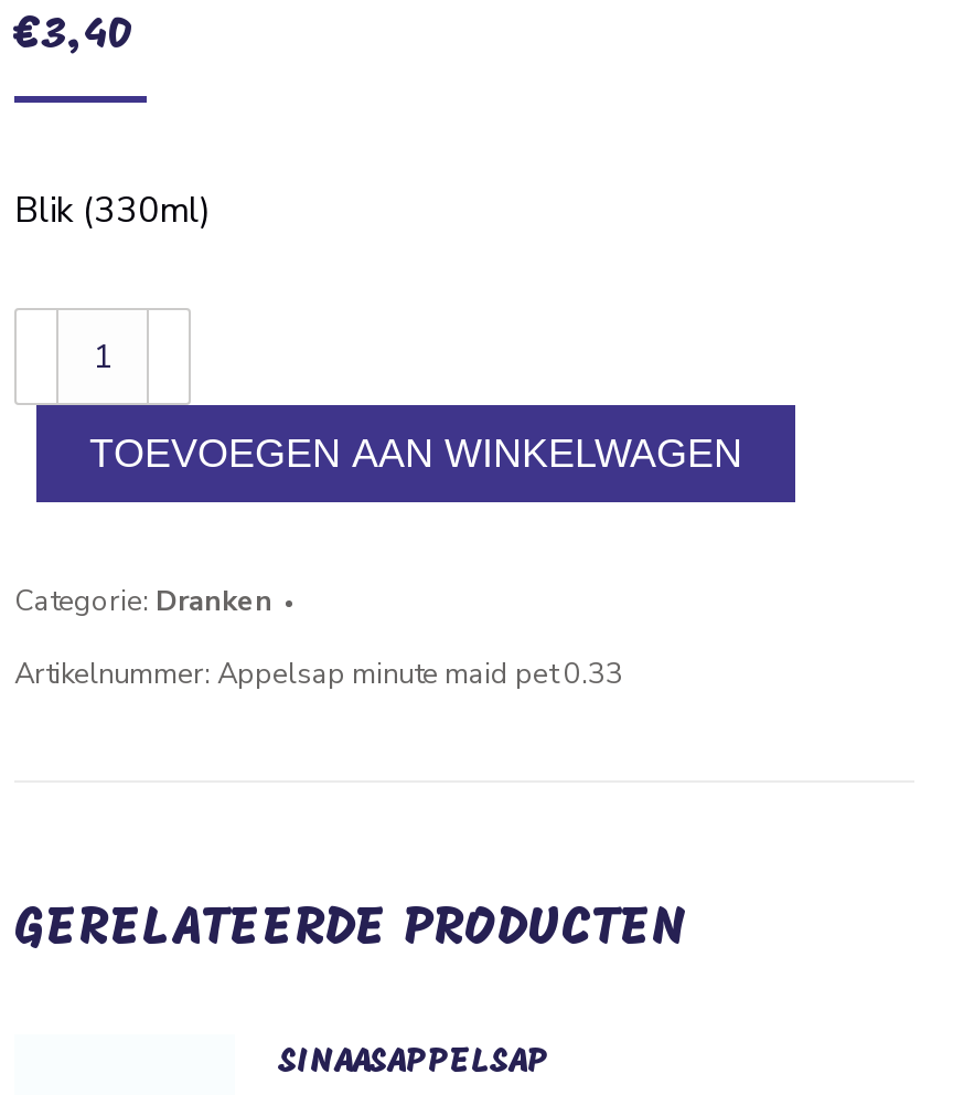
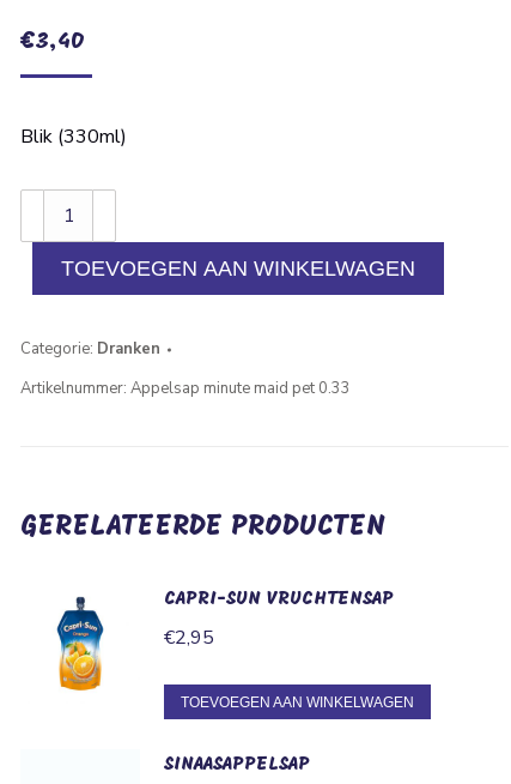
none -> [56,596,104,692] [image]
none -> [164,590,414,711] CAPRI-SUN VRUCHTENSAP | €2,95 | TOEVOEGEN AAN WINKELWAGEN

